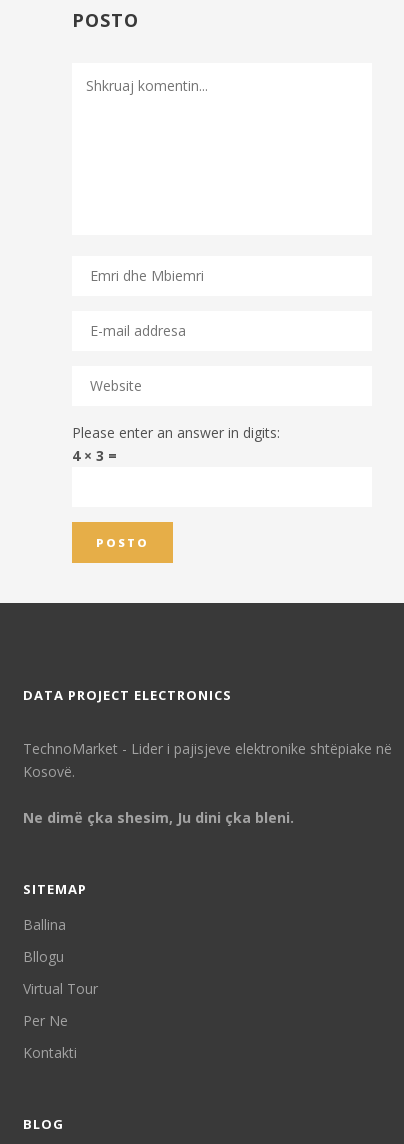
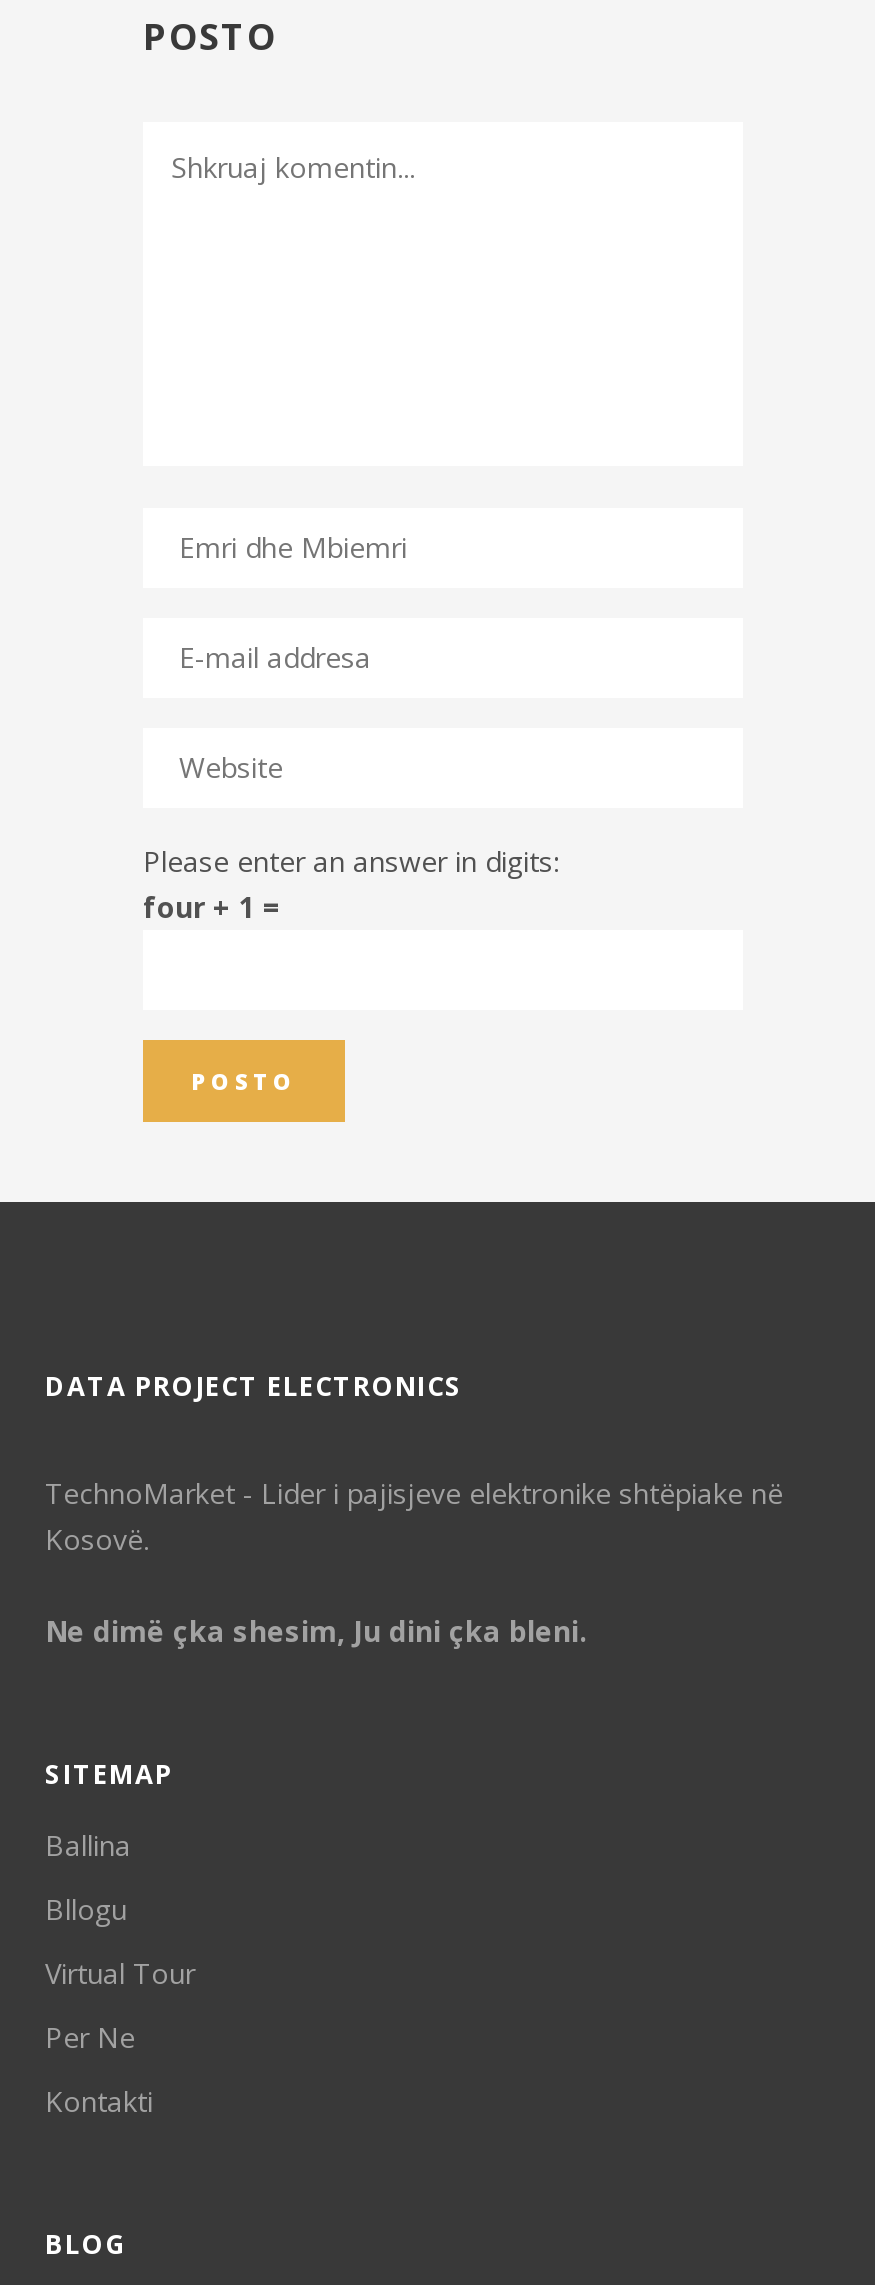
[72,446,117,465] 4 × 3 = -> [143,889,281,927] four + 1 =

